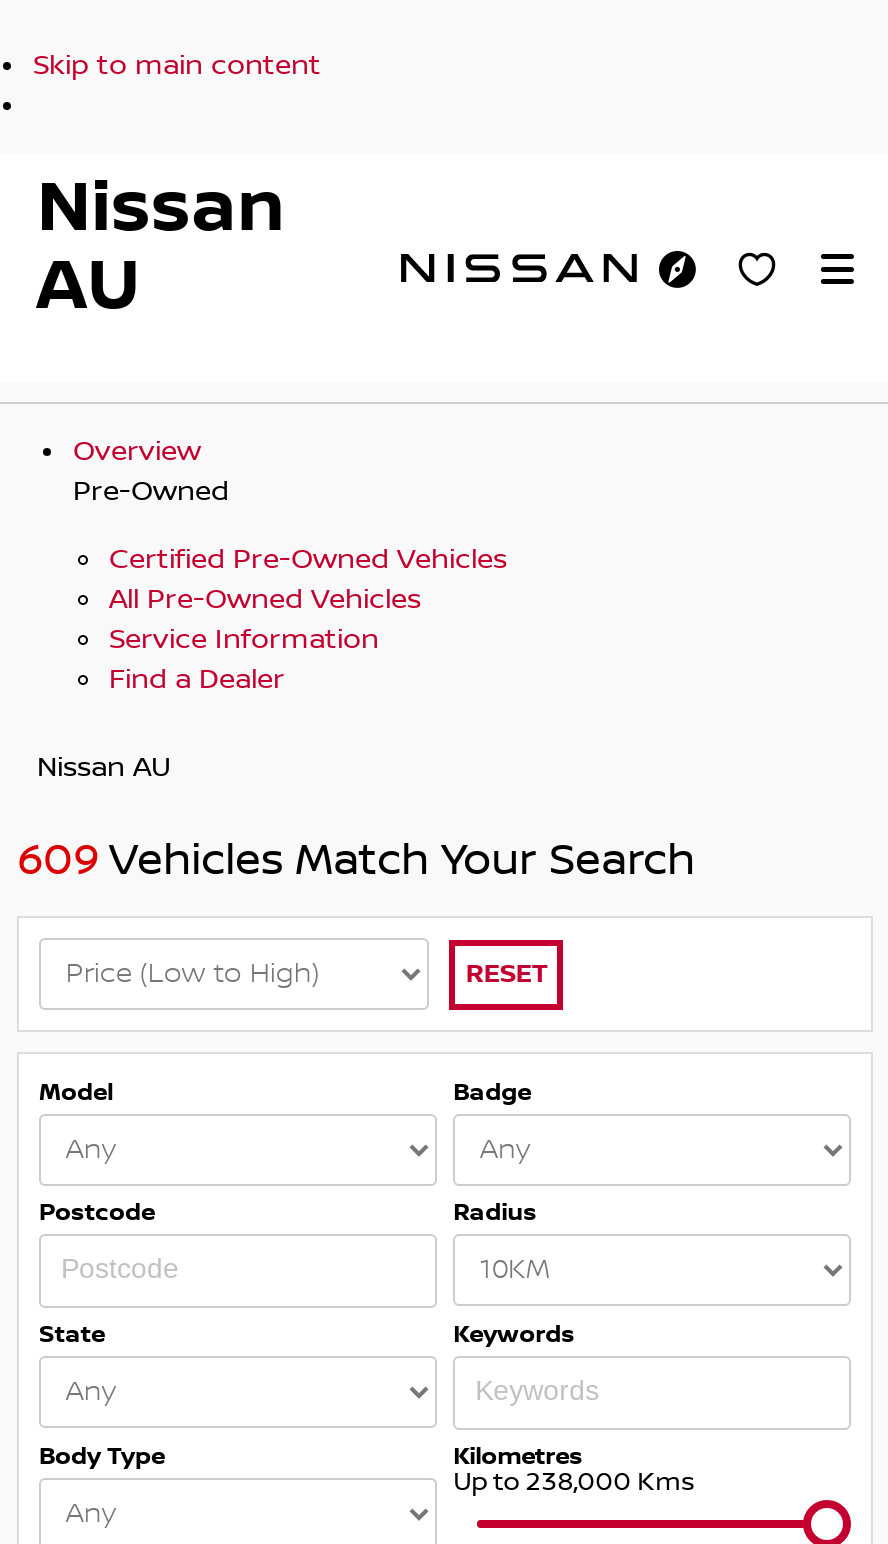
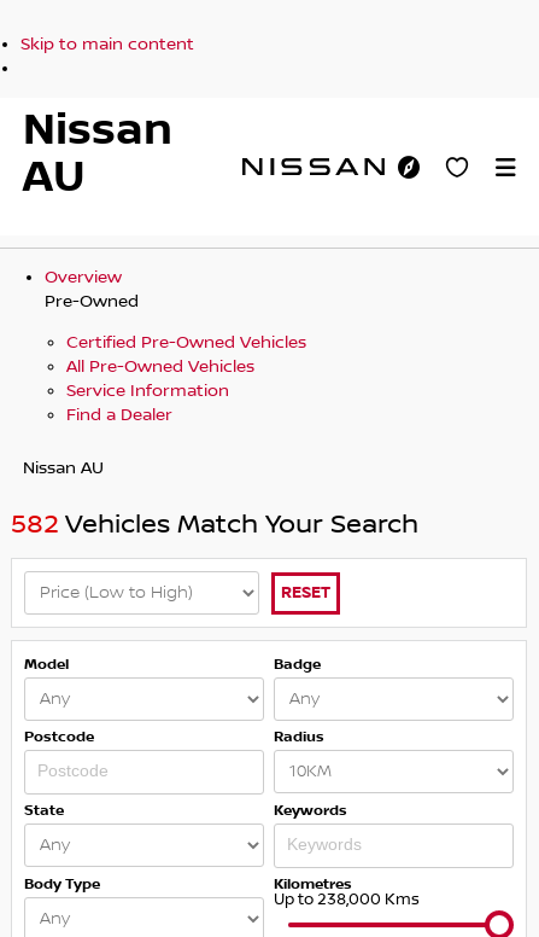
[17,836,695,888] 609 Vehicles Match Your Search -> [11,510,418,541] 582 Vehicles Match Your Search

